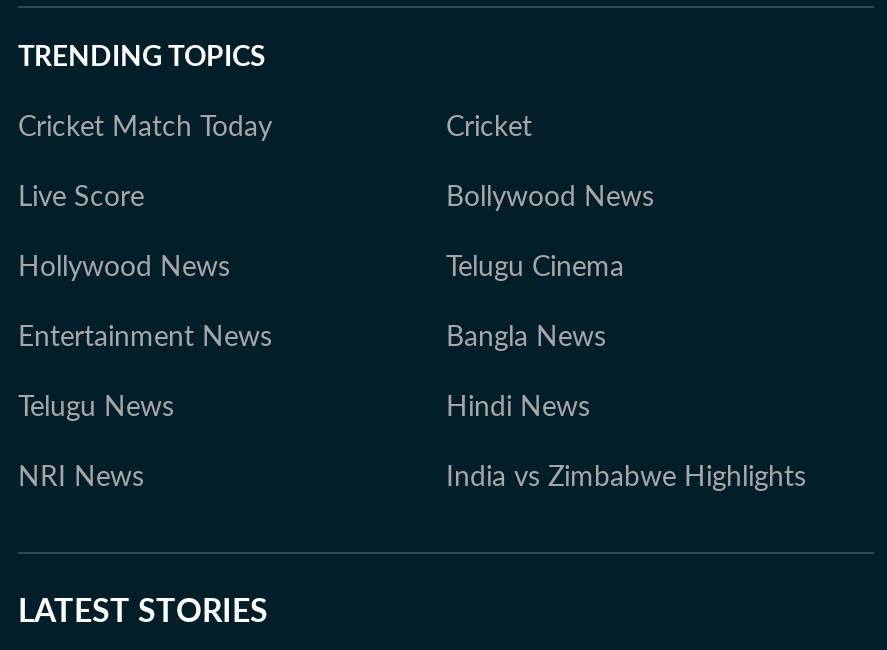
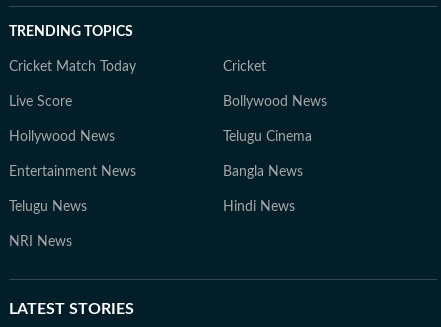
[446,464,806,492] India vs Zimbabwe Highlights -> none

